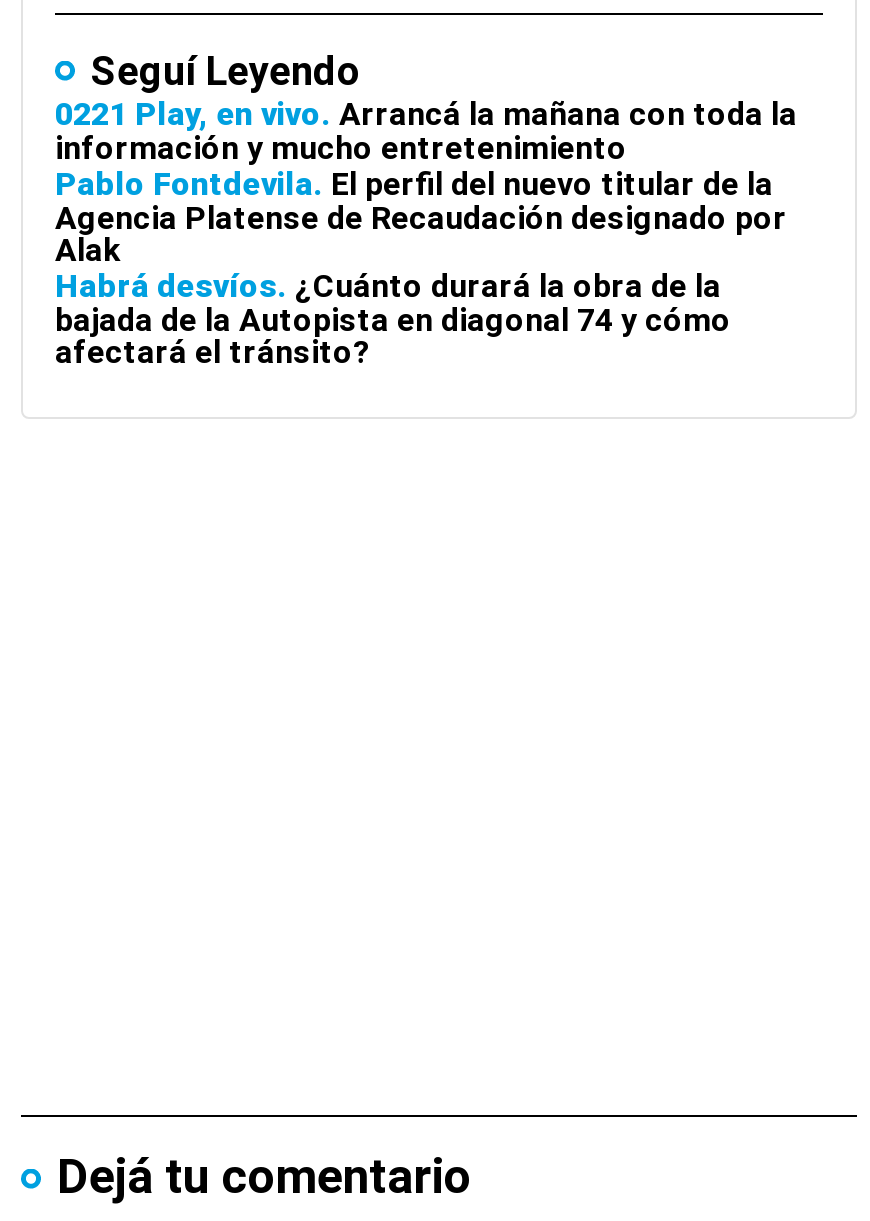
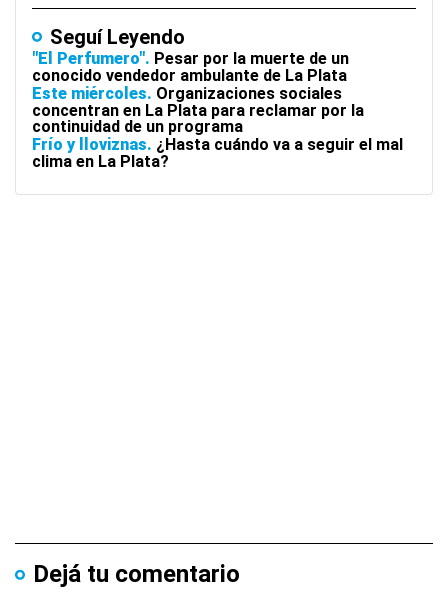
[55,96,797,372] 0221 Play, en vivo Arrancá la mañana con toda la | información y mucho entretenimiento | Pablo Fontdevila El perfil del nuevo titular de la | Agencia Platense de Recaudación designado por | Alak | Habrá desvíos ¿Cuánto durará la obra de la | bajada de la Autopista en diagonal 74 y cómo | afectará el tránsito? -> [32,49,403,171] "El Perfumero" Pesar por la muerte de un | conocido vendedor ambulante de La Plata | Este miércoles Organizaciones sociales | concentran en La Plata para reclamar por la | continuidad de un programa | Frío y lloviznas ¿Hasta cuándo va a seguir el mal | clima en La Plata?

